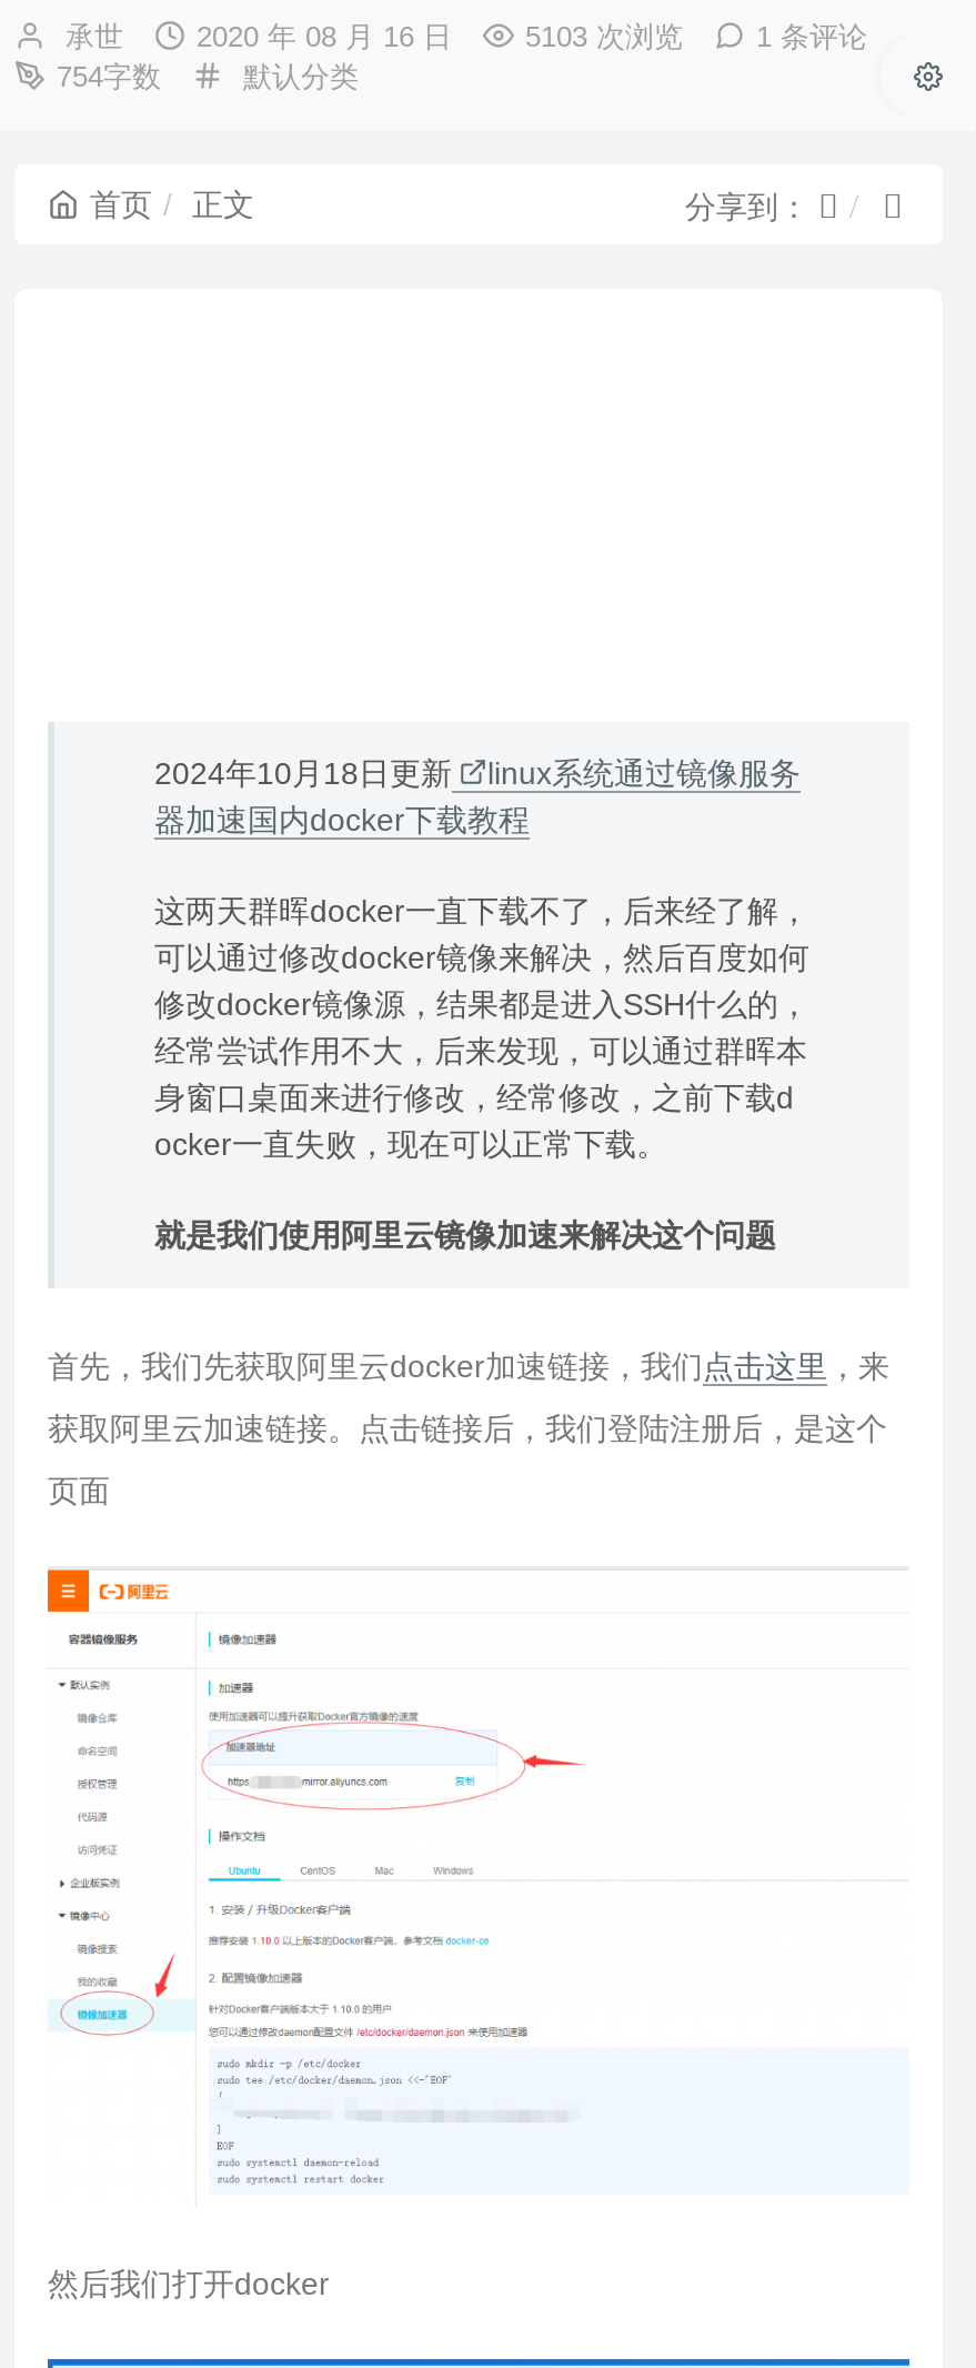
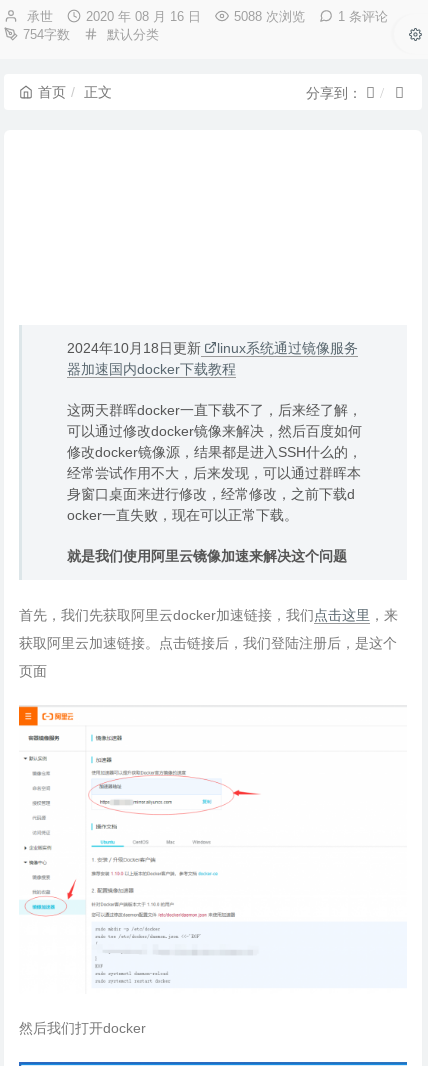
[525,20,683,53] 5103 次浏览 -> [234,9,305,24] 5088 次浏览

